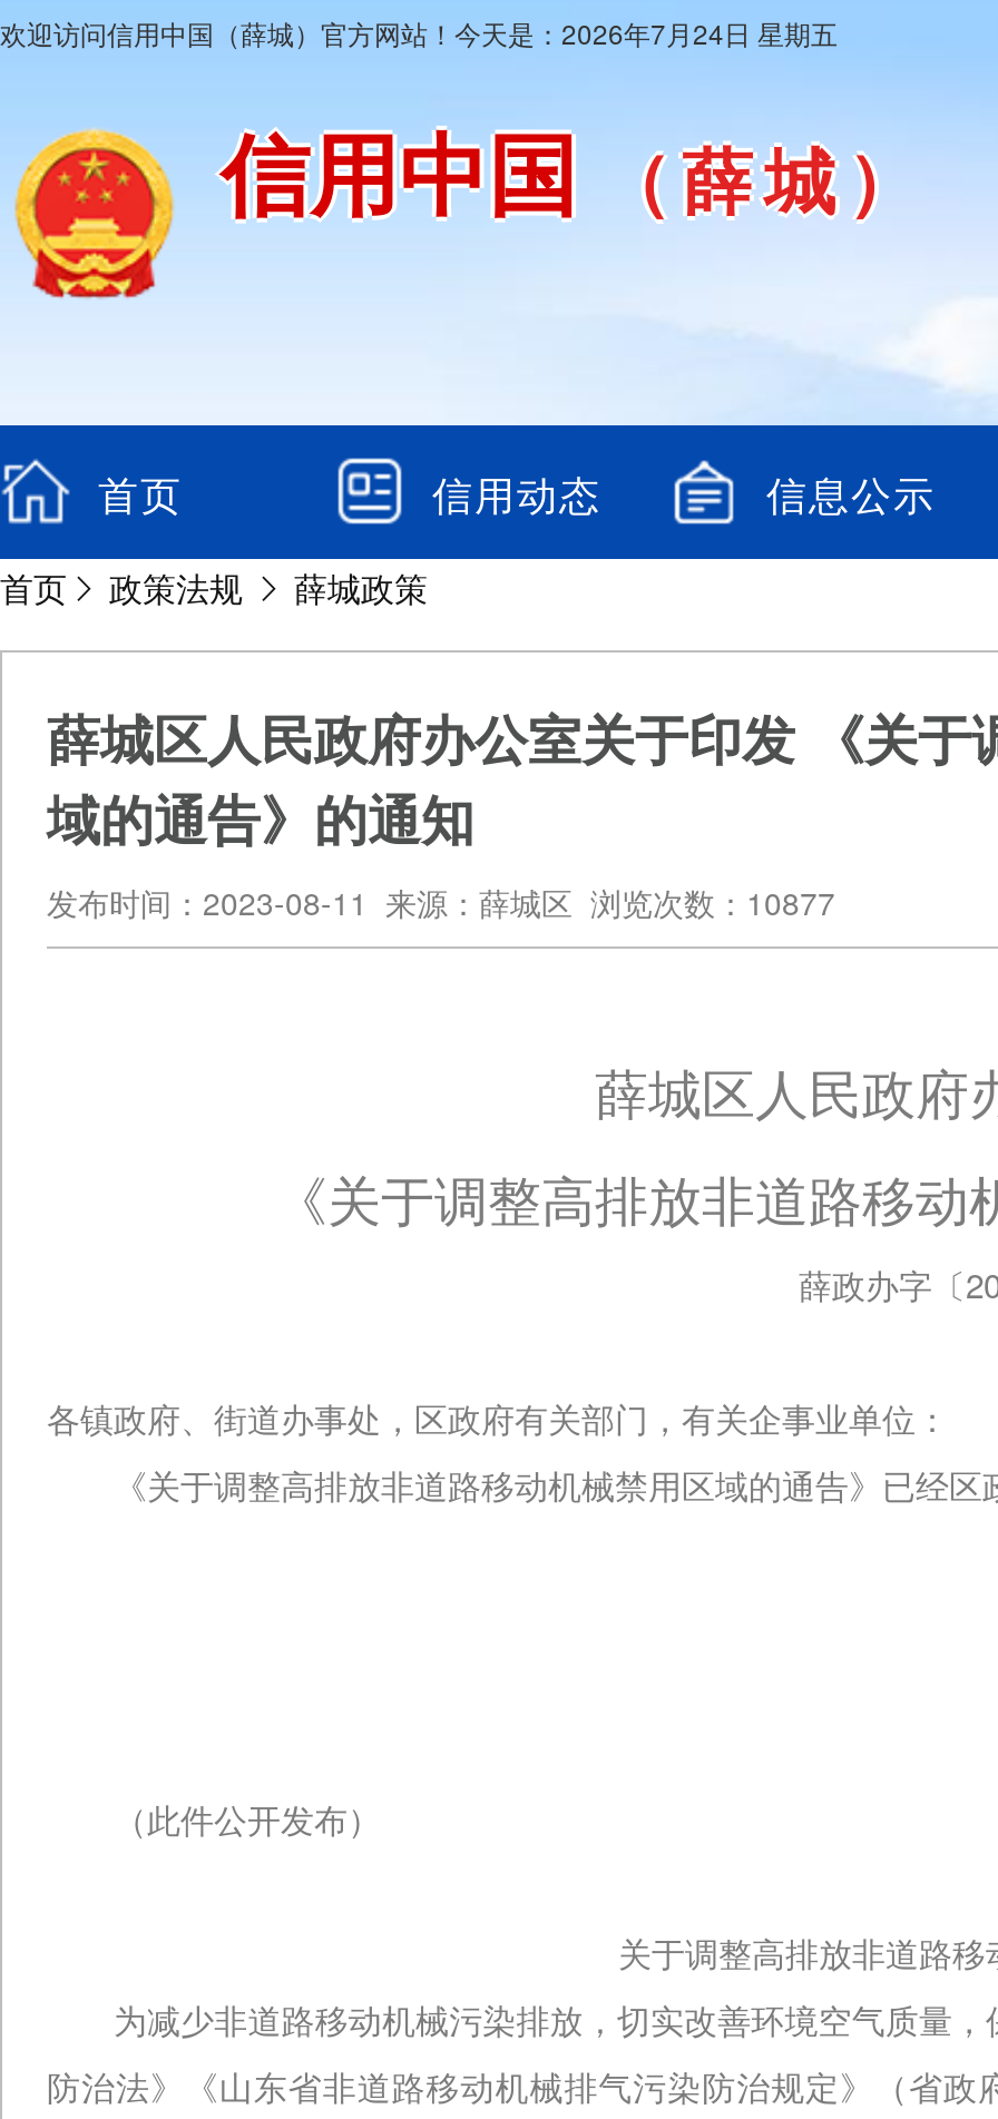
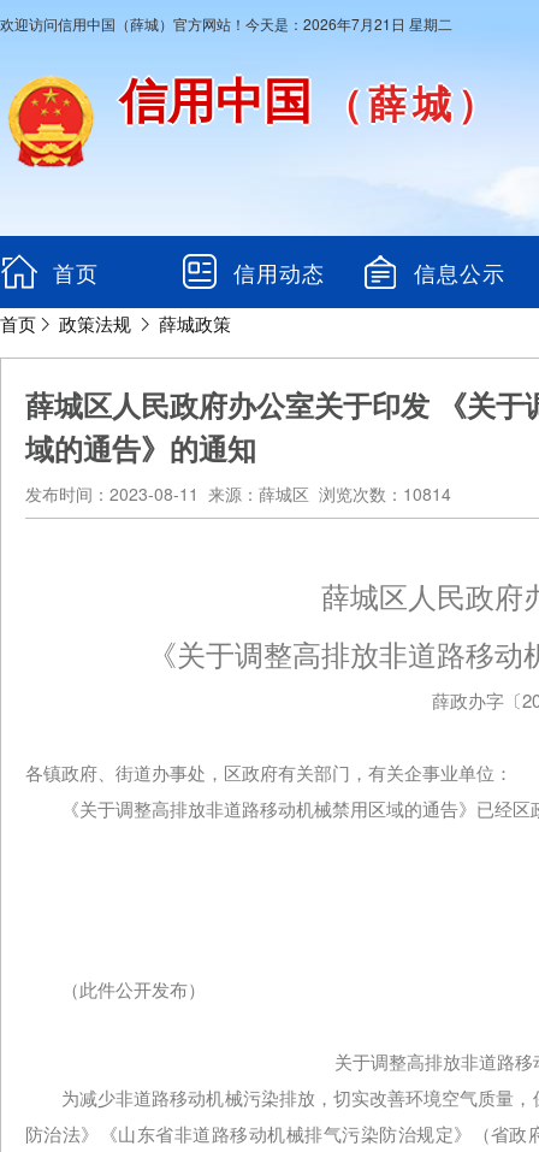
[0,13,838,51] 欢迎访问信用中国（薛城）官方网站！今天是：2026年7月24日 星期五 -> [0,13,452,34] 欢迎访问信用中国（薛城）官方网站！今天是：2026年7月21日 星期二
[47,880,835,924] 发布时间：2023-08-11 来源：薛城区 浏览次数：10877 -> [25,482,451,506] 发布时间：2023-08-11 来源：薛城区 浏览次数：10814

